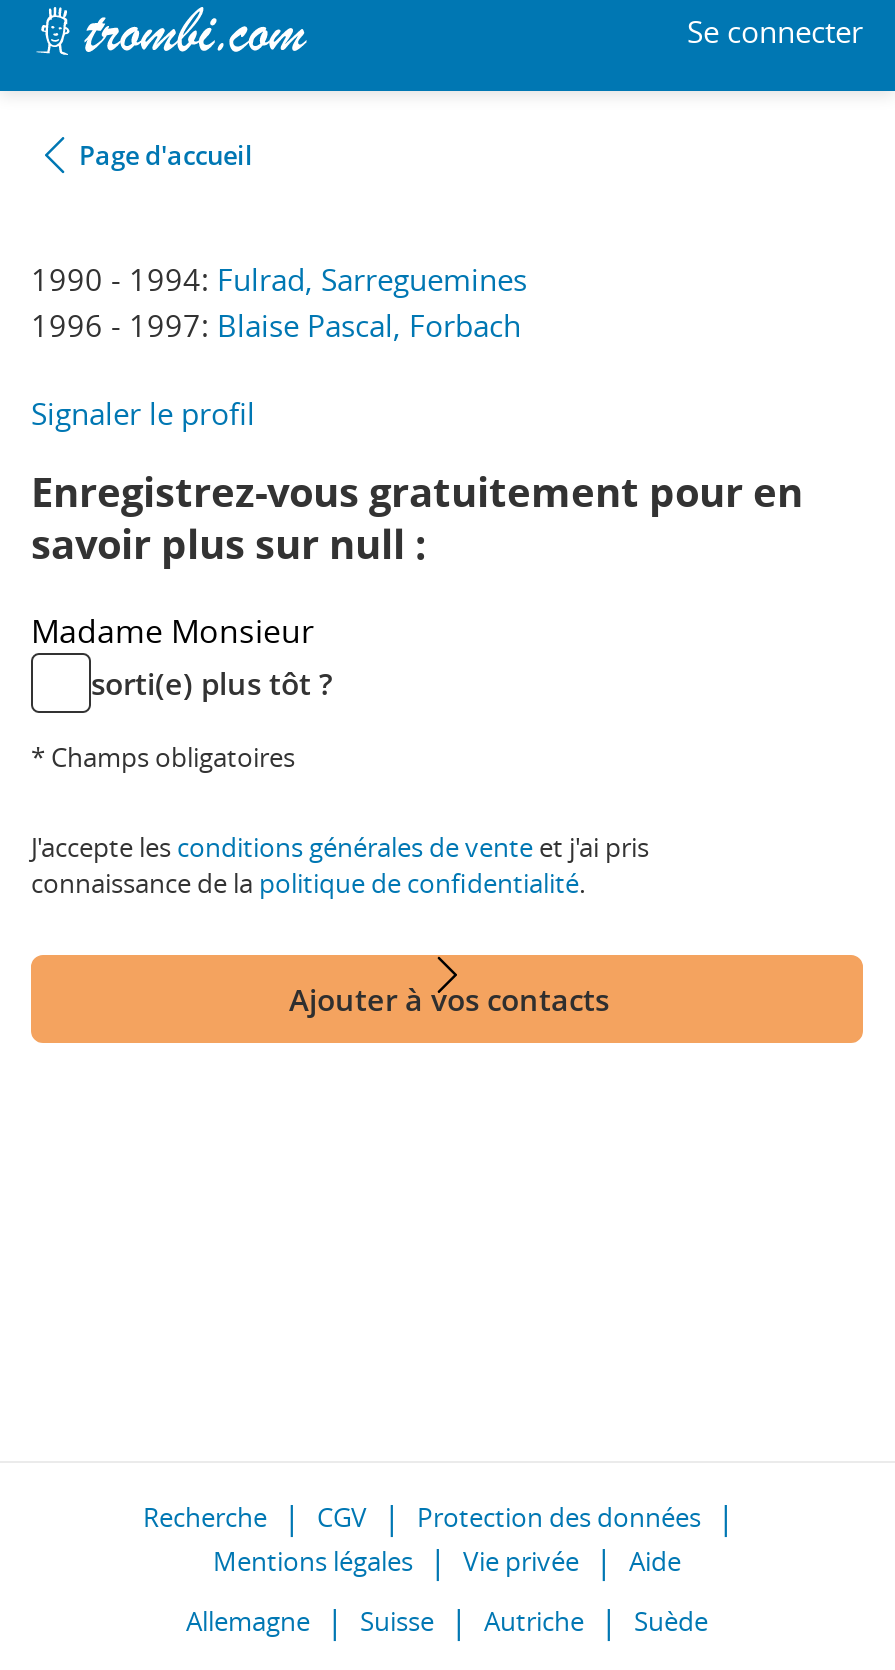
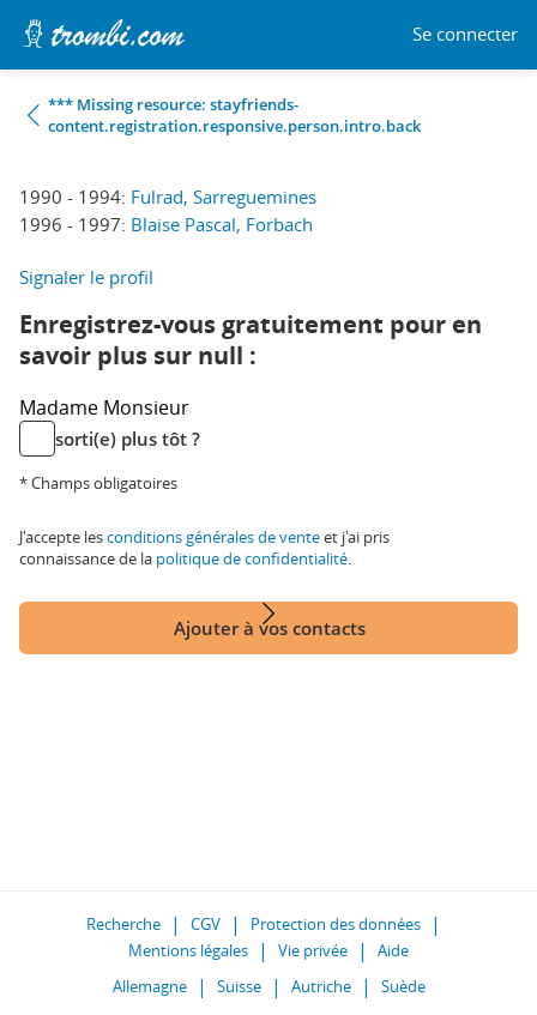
[79,137,253,173] Page d'accueil -> [48,93,421,137] *** Missing resource: stayfriends- | content.registration.responsive.person.intro.back

